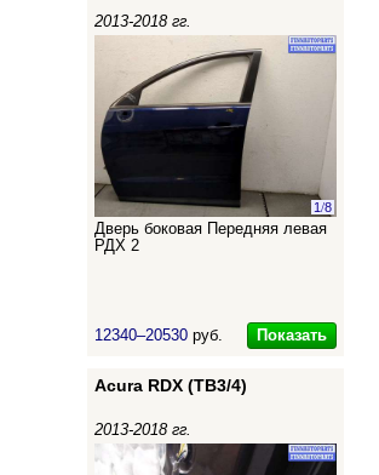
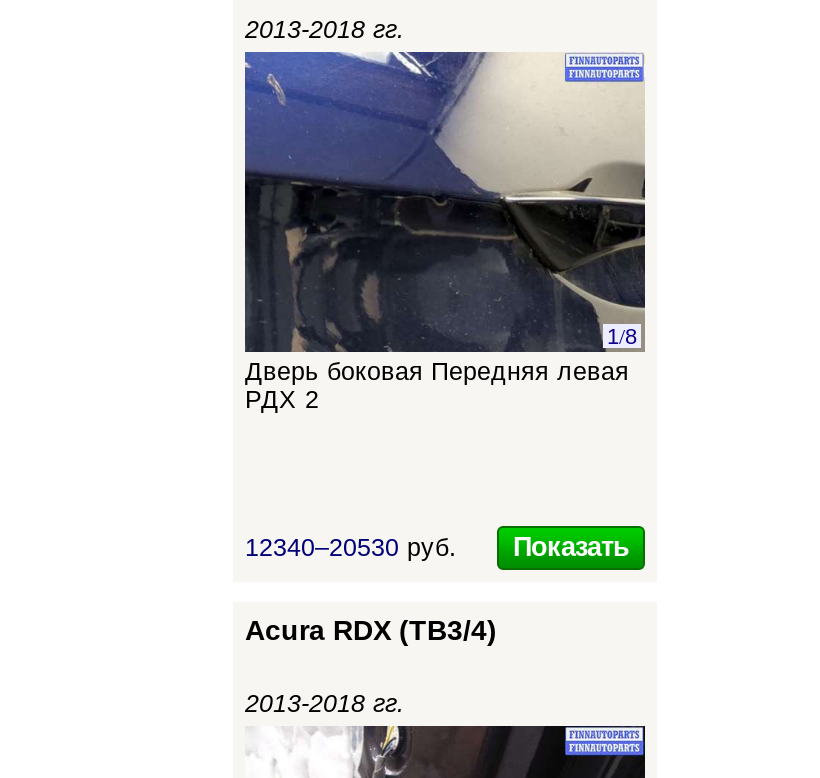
[94,35,335,217] [image] -> [243,50,647,354] [image]

